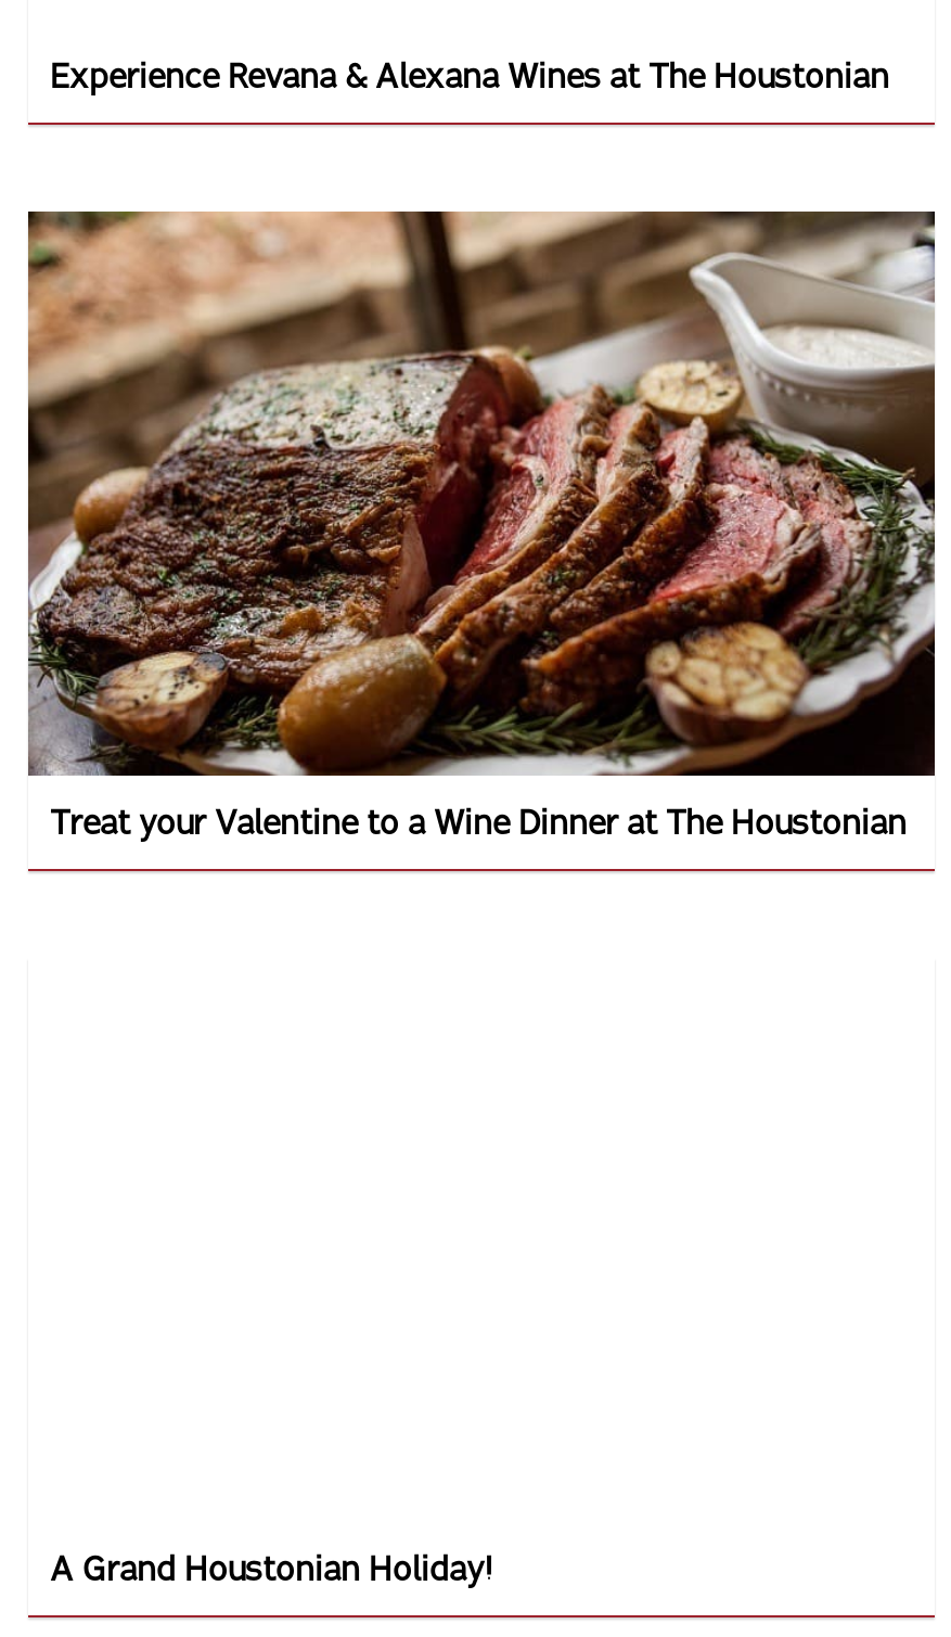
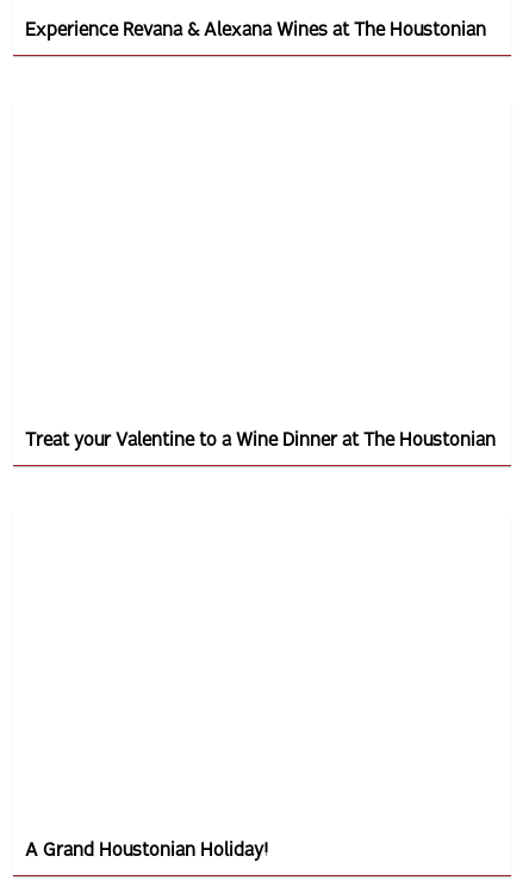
[26,209,937,778] [image] -> none

